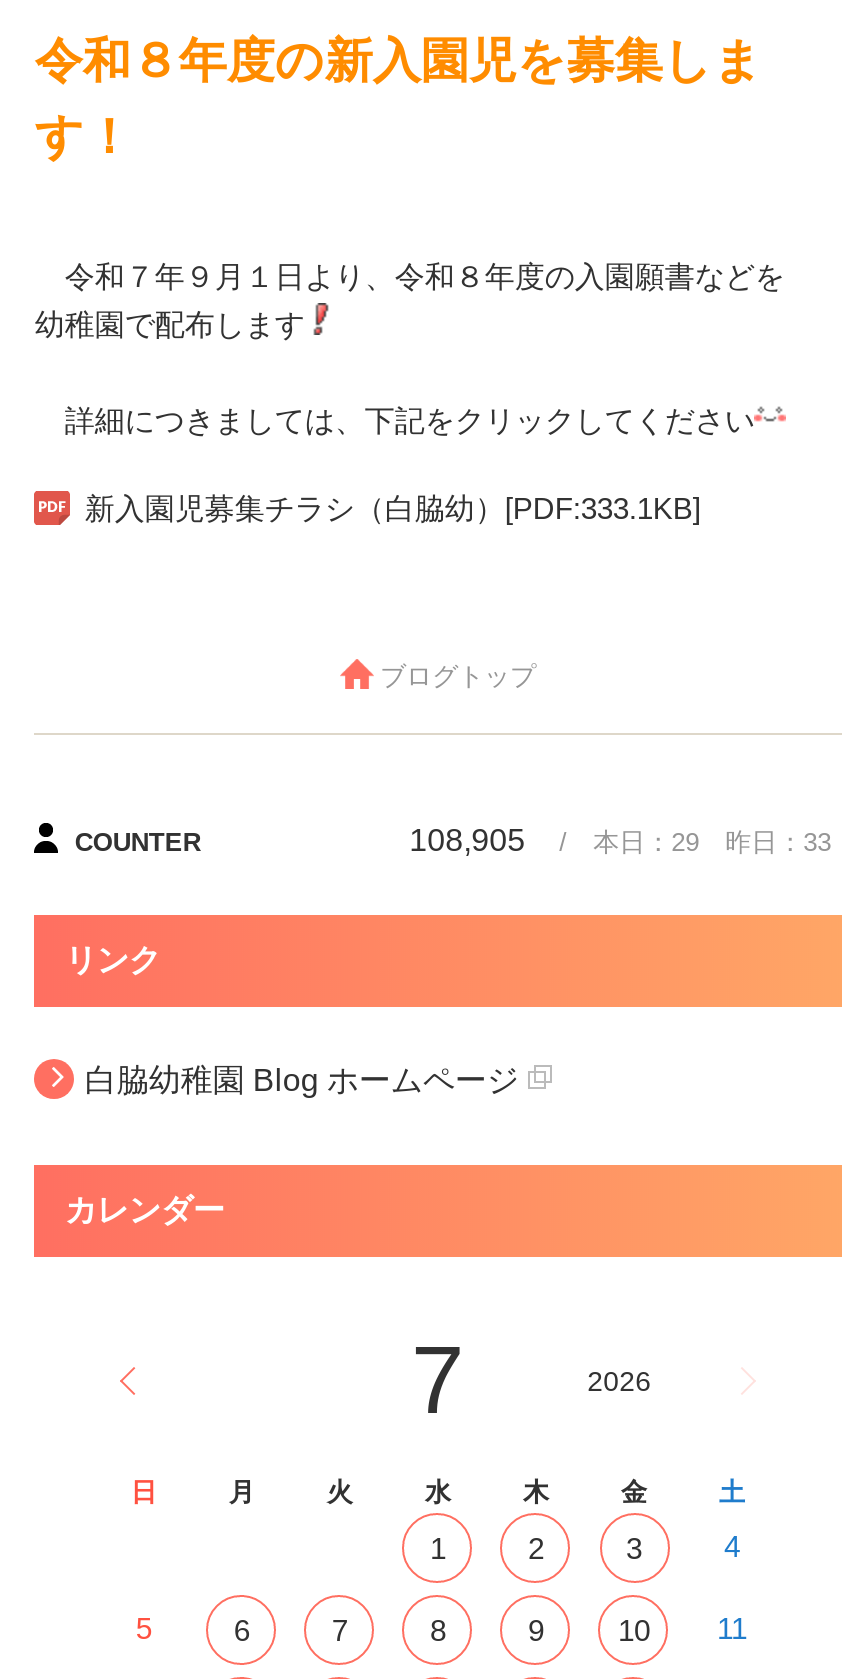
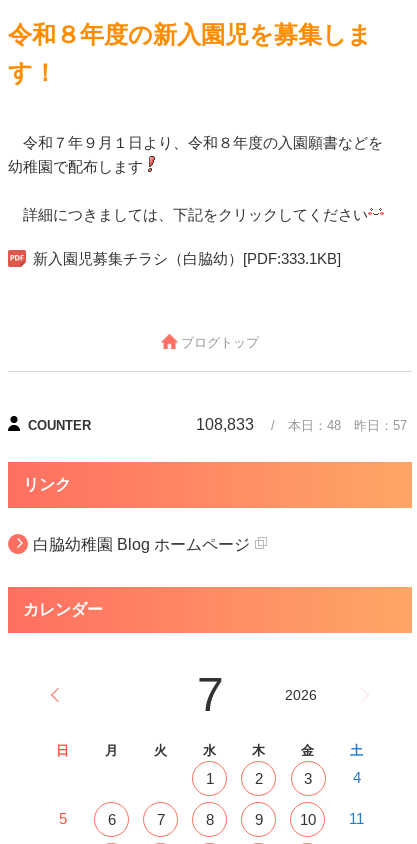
[409,823,831,857] 108,905 / 本日：29昨日：33 -> [196,416,407,433] 108,833 / 本日：48昨日：57

